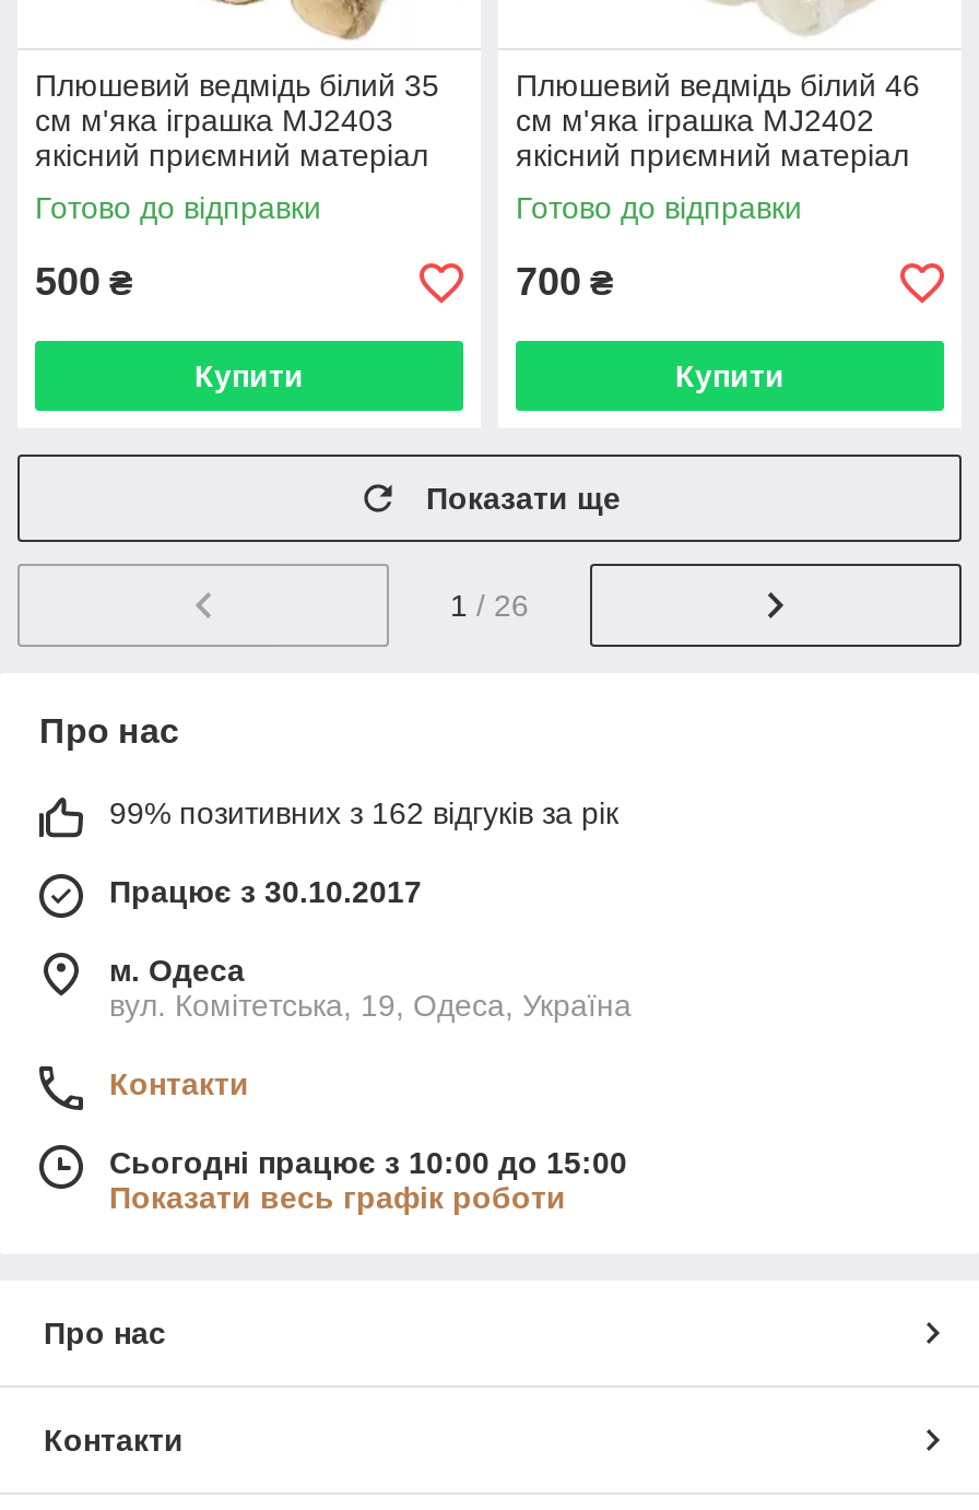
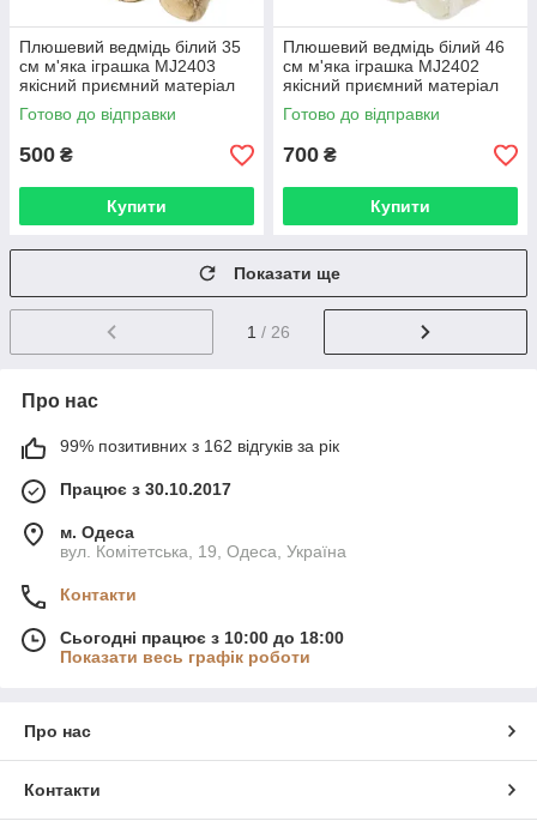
[109,1145,627,1180] Сьогодні працює з 10:00 до 15:00 -> [60,628,344,647] Сьогодні працює з 10:00 до 18:00

